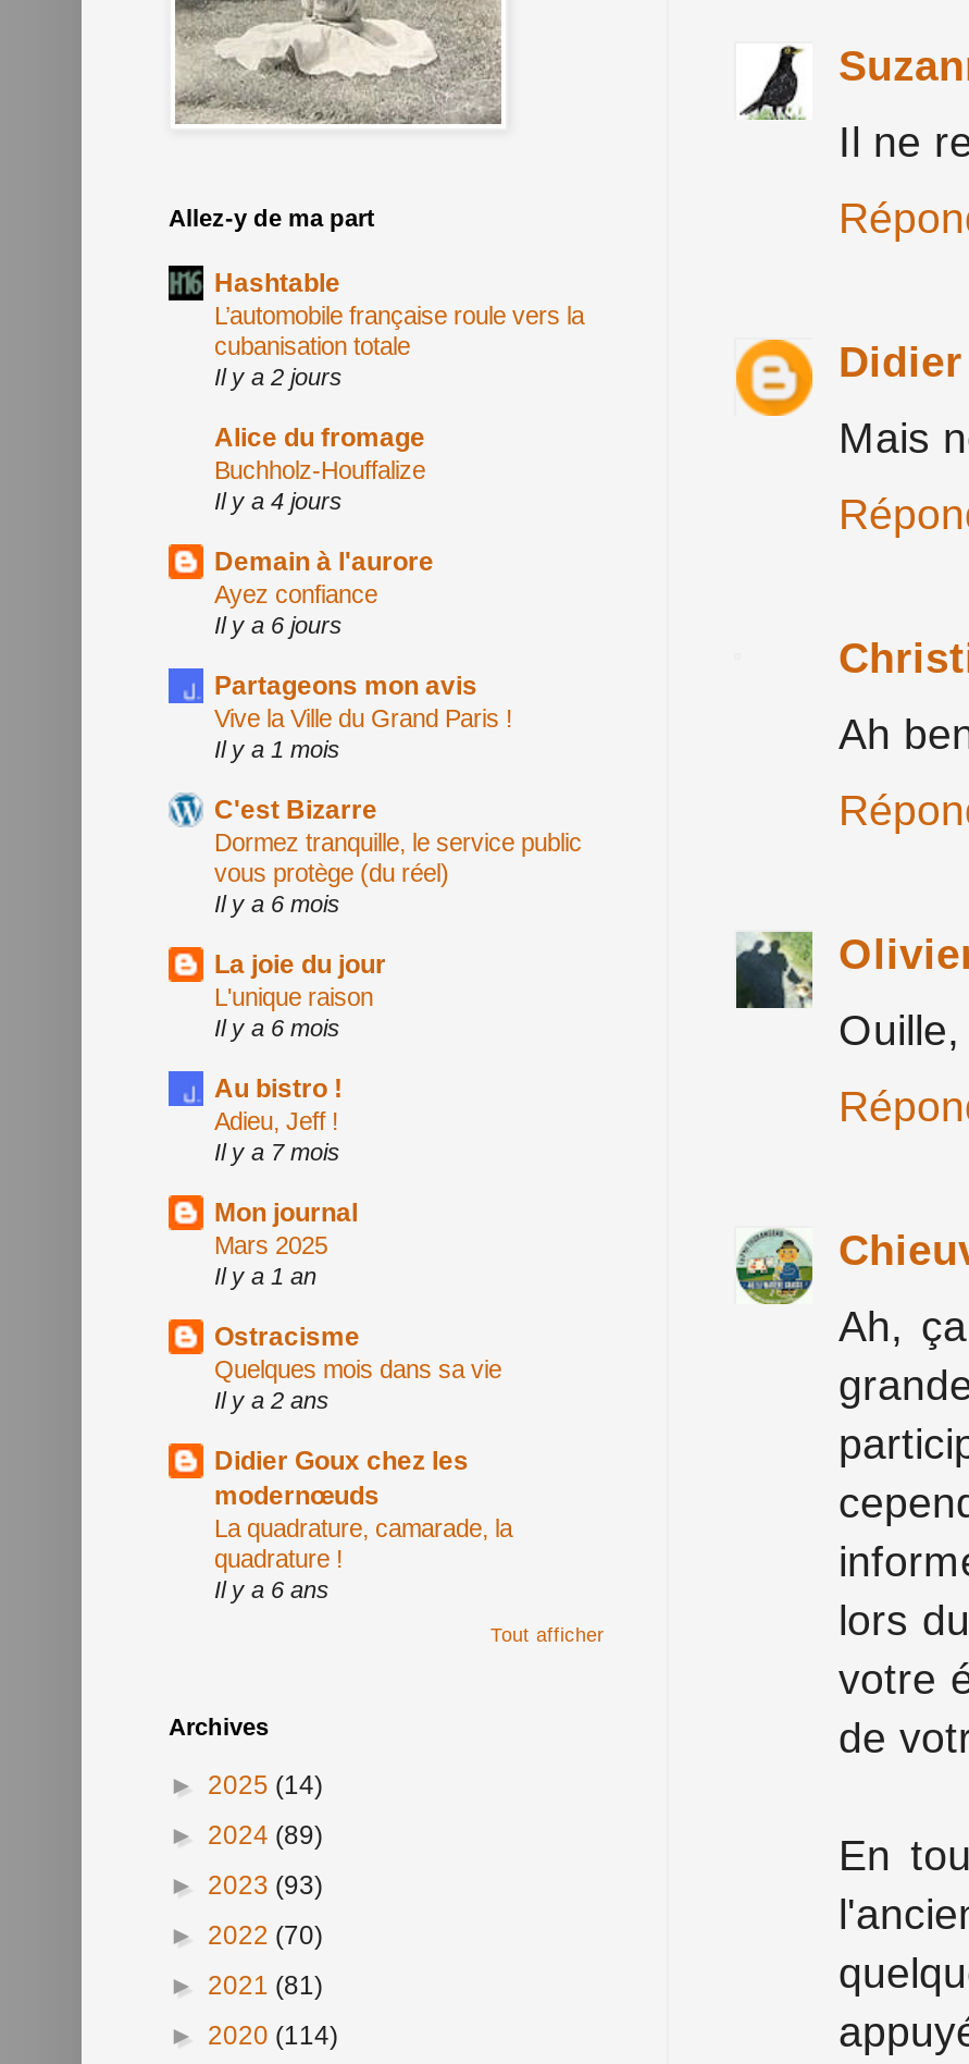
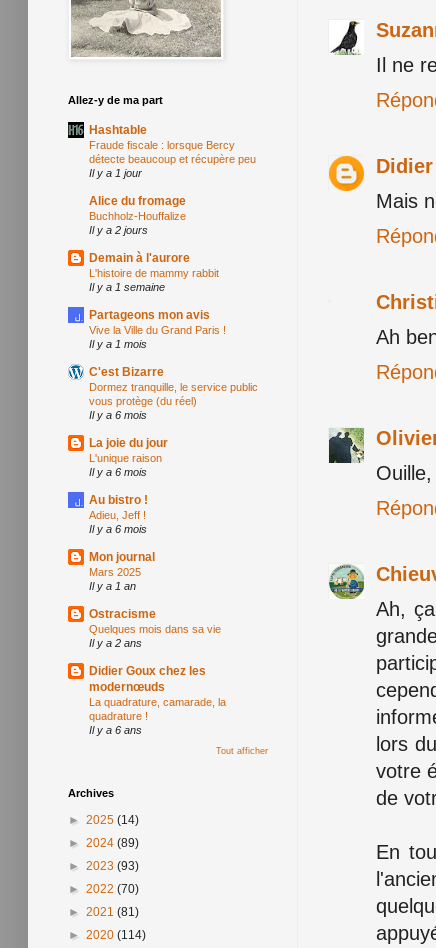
[214,304,584,391] L’automobile française roule vers la | cubanisation totale | Il y a 2 jours -> [89,139,256,179] Fraude fiscale : lorsque Bercy | détecte beaucoup et récupère peu | Il y a 1 jour
[214,489,343,515] Il y a 4 jours -> [89,224,148,236] Il y a 2 jours
[214,582,377,639] Ayez confiance | Il y a 6 jours -> [89,267,219,293] L'histoire de mammy rabbit | Il y a 1 semaine
[214,1140,340,1166] Il y a 7 mois -> [89,523,147,535] Il y a 6 mois

